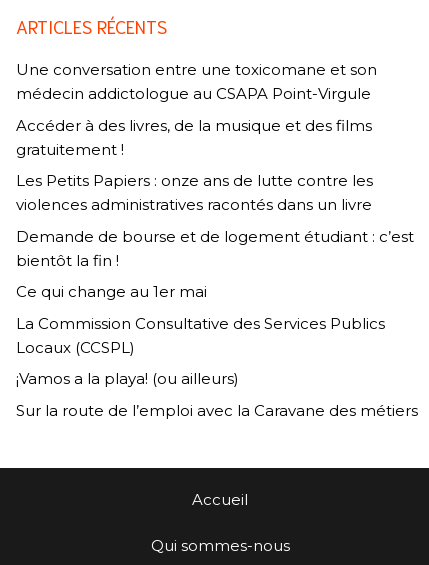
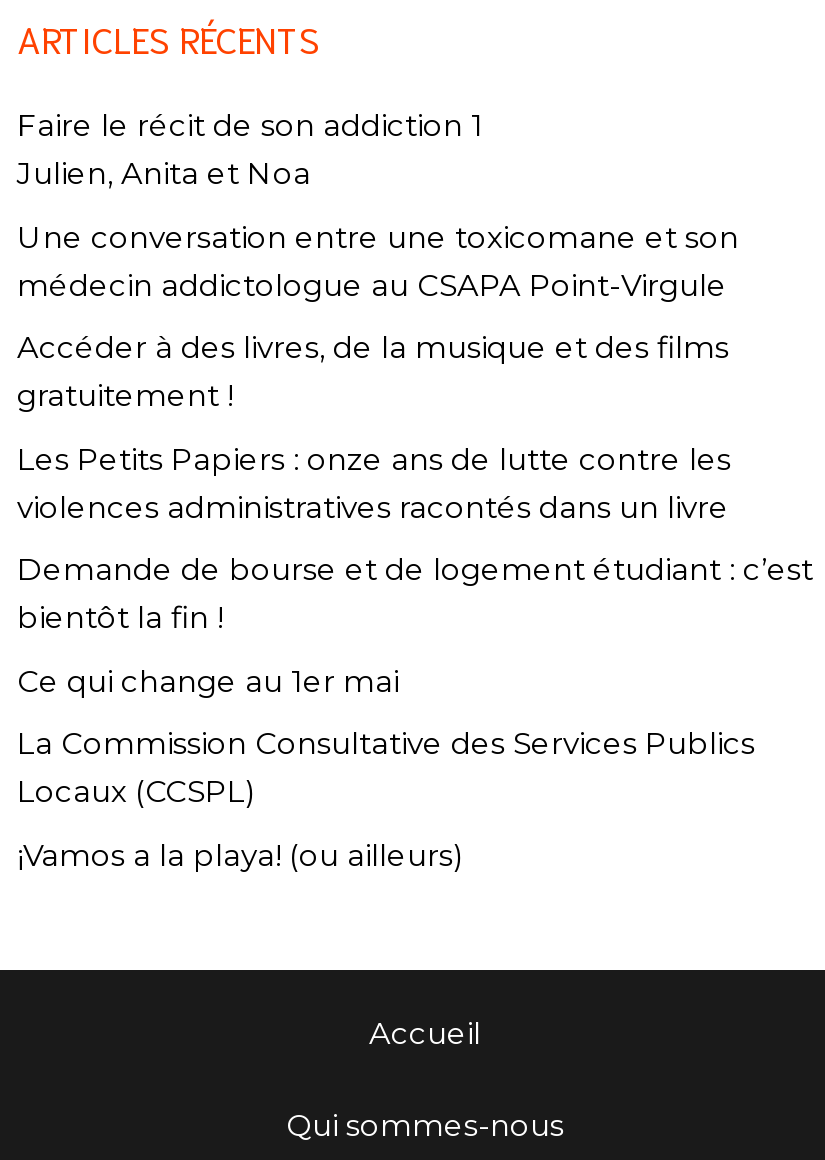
none -> [17,107,483,193] Faire le récit de son addiction 1 | Julien, Anita et Noa
moved [16,60,414,388] -> [17,218,813,874]: Une conversation entre une toxicomane et son | médecin addictologue au CSAPA Point-Virgule | Accéder à des livres, de la musique et des films | ... | Locaux (CCSPL) | ¡Vamos a la playa! (ou ailleurs)
[16,401,418,420] Sur la route de l’emploi avec la Caravane des métiers -> none

